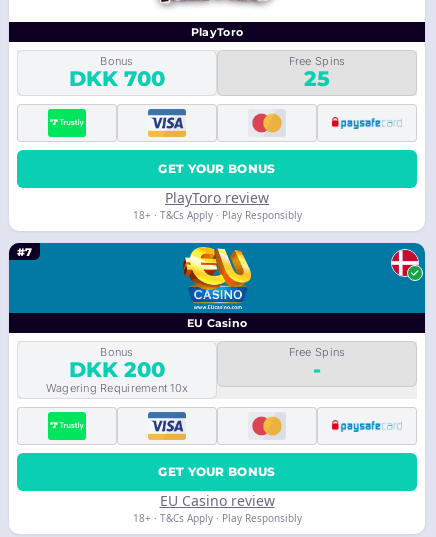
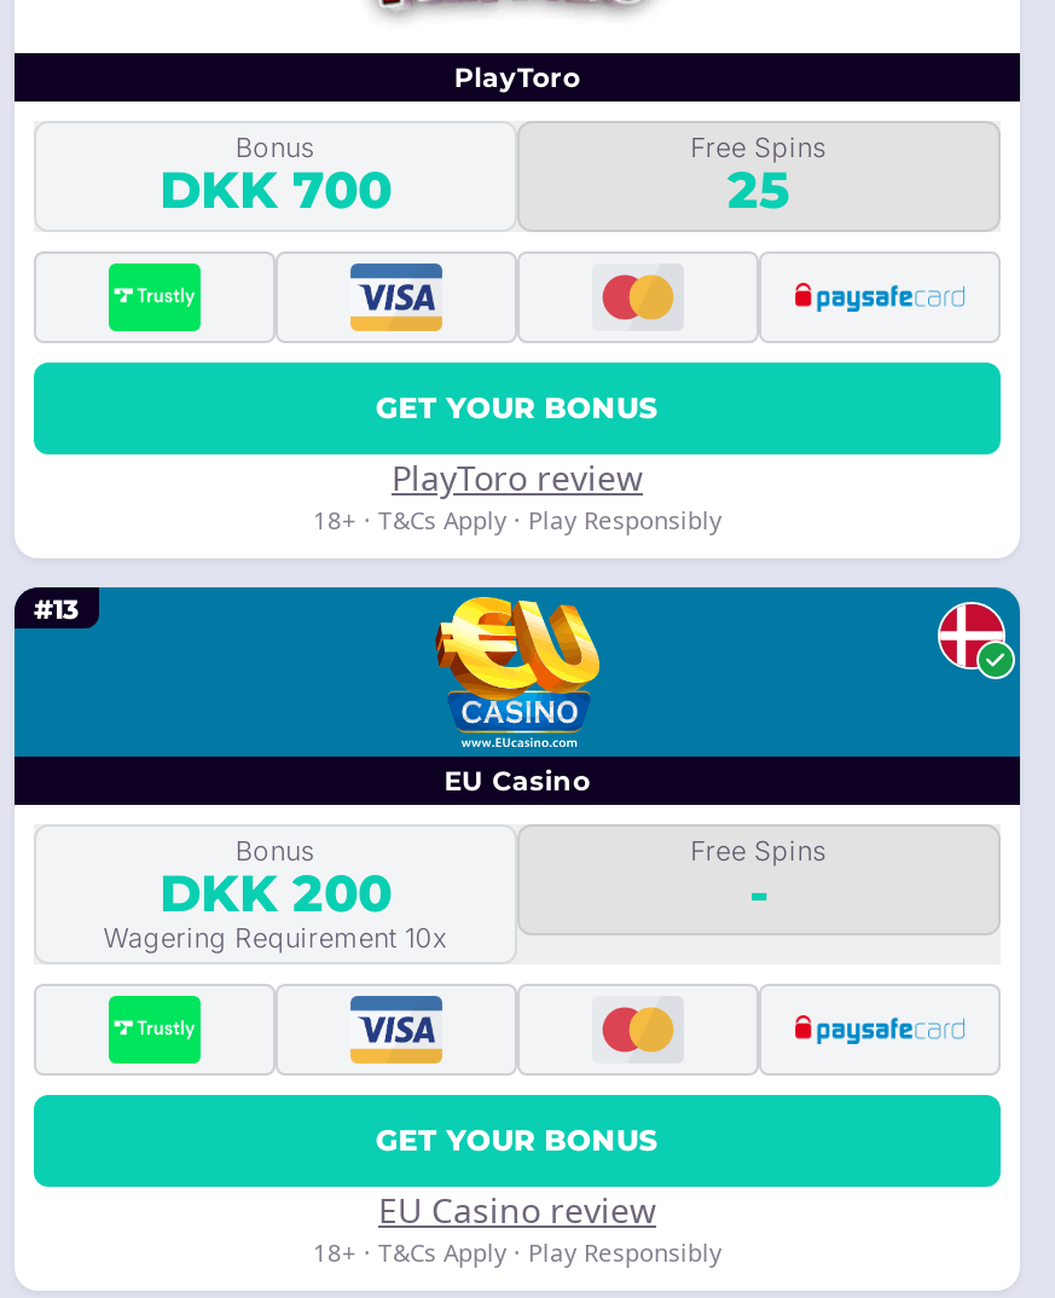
[17,245,32,259] #7 -> [34,592,80,626] #13

